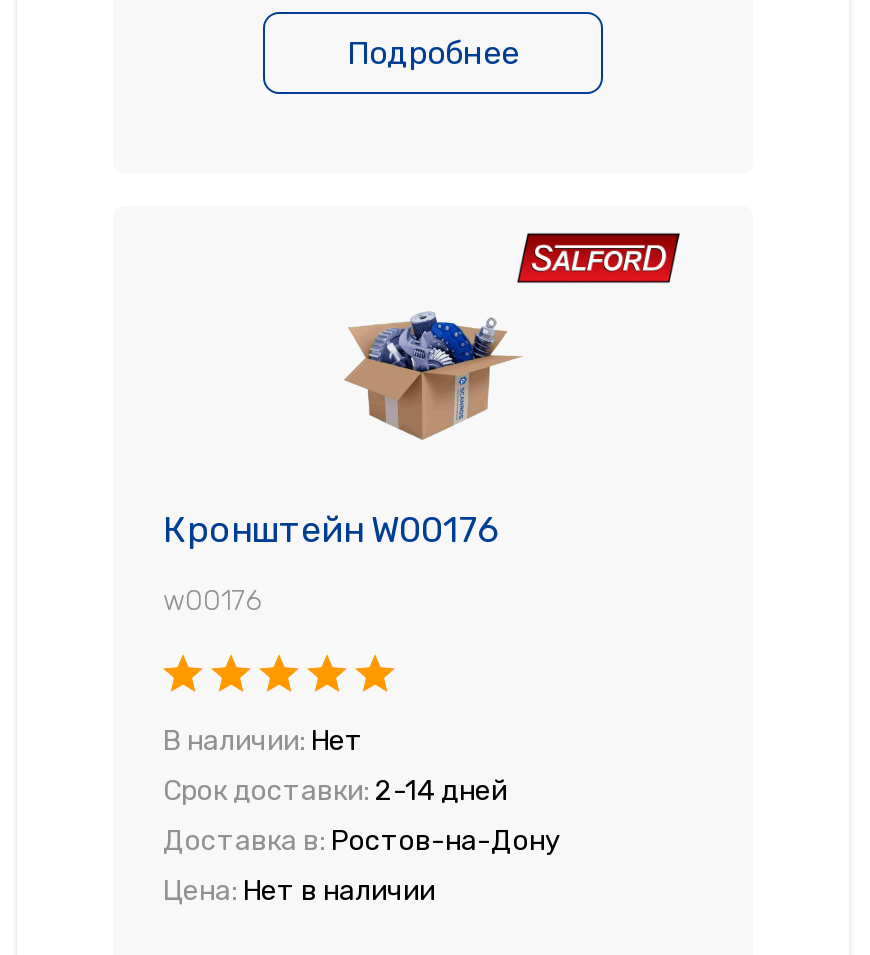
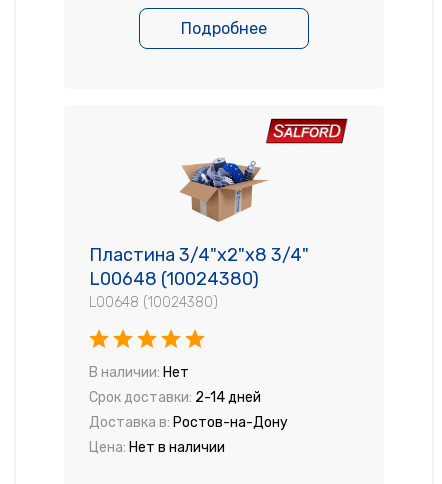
[163,508,499,618] Кронштейн W00176 | w00176 -> [89,244,309,311] Пластина 3/4"x2"x8 3/4" | L00648 (10024380) | L00648 (10024380)

